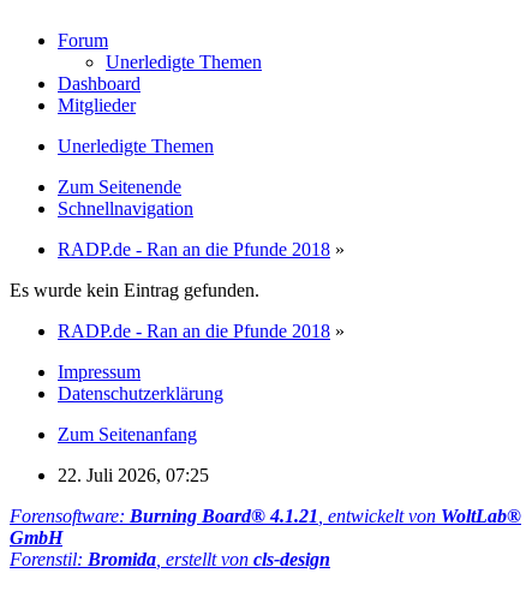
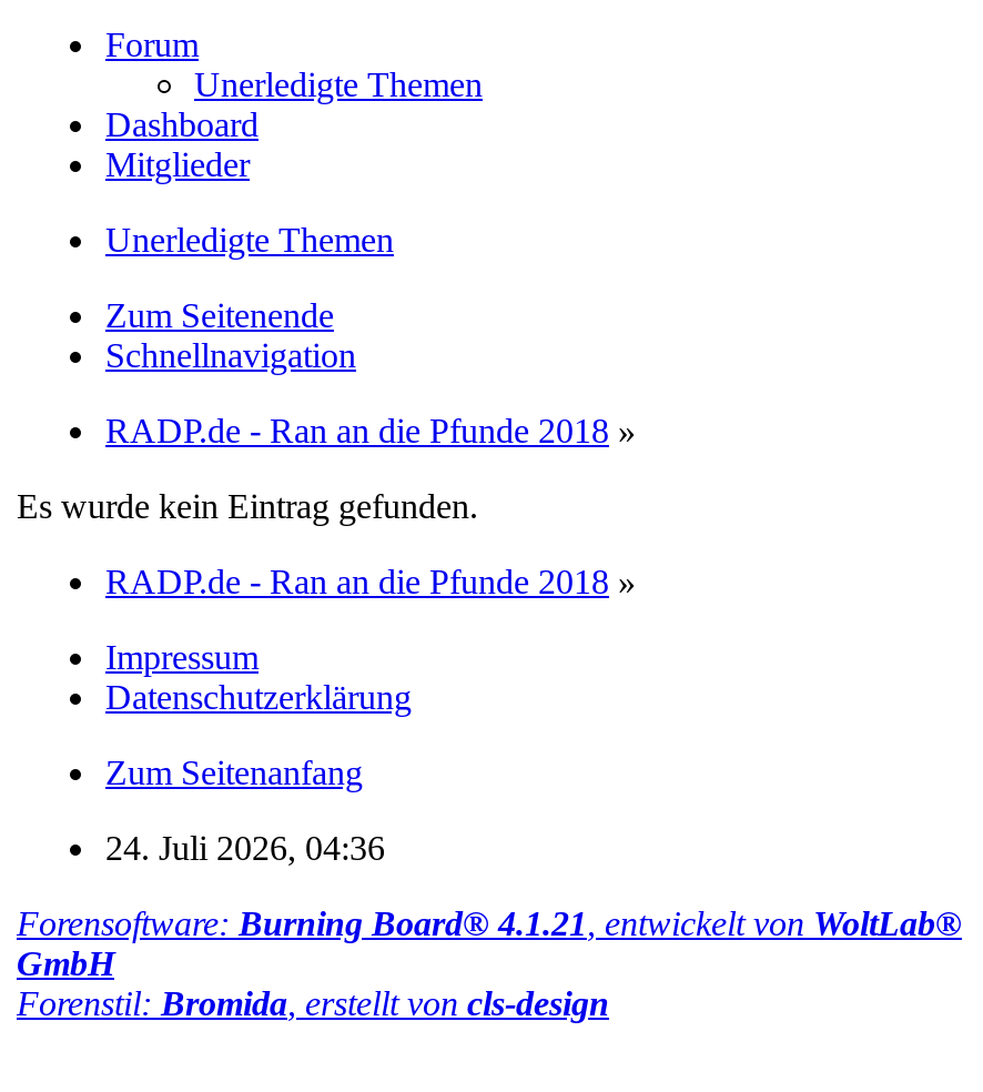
[58,465,209,485] 22. Juli 2026, 07:25 -> [105,829,385,867] 24. Juli 2026, 04:36

